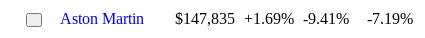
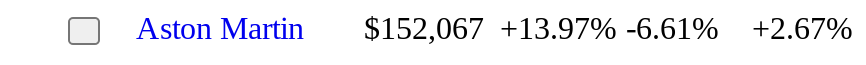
[175,10,349,27] $147,835 +1.69% -9.41% -> [364,10,718,44] $152,067 +13.97% -6.61%
[367,10,413,27] -7.19% -> [752,10,852,44] +2.67%

